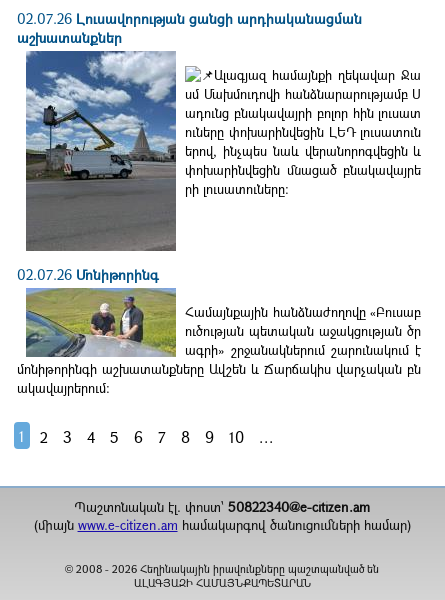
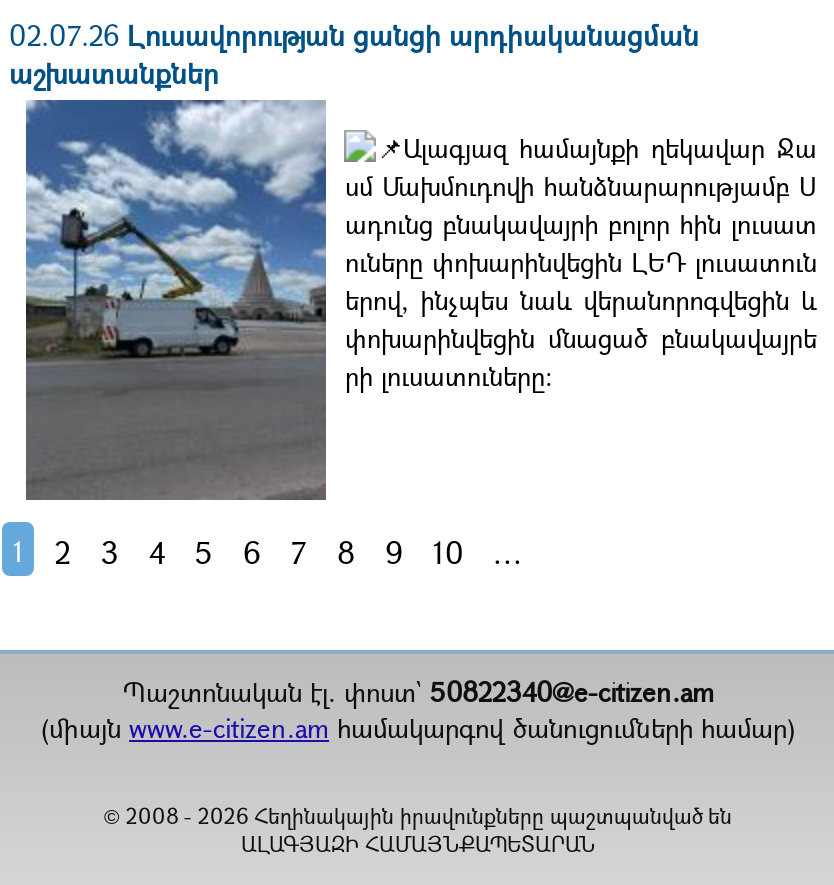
[17,265,421,397] [image] | 02.07.26 Մոնիթորինգ | Համայնքային հանձնաժողովը «Բուսաբ | ուծության պետական աջակցության ծր | ագրի» շրջանակներում շարունակում է | մոնիթորինգի աշխատանքները Ավշեն և Ճարճակիս վարչական բն | ակավայրերում։ -> none

